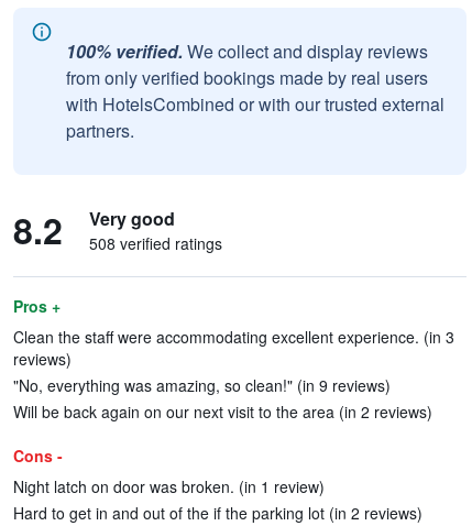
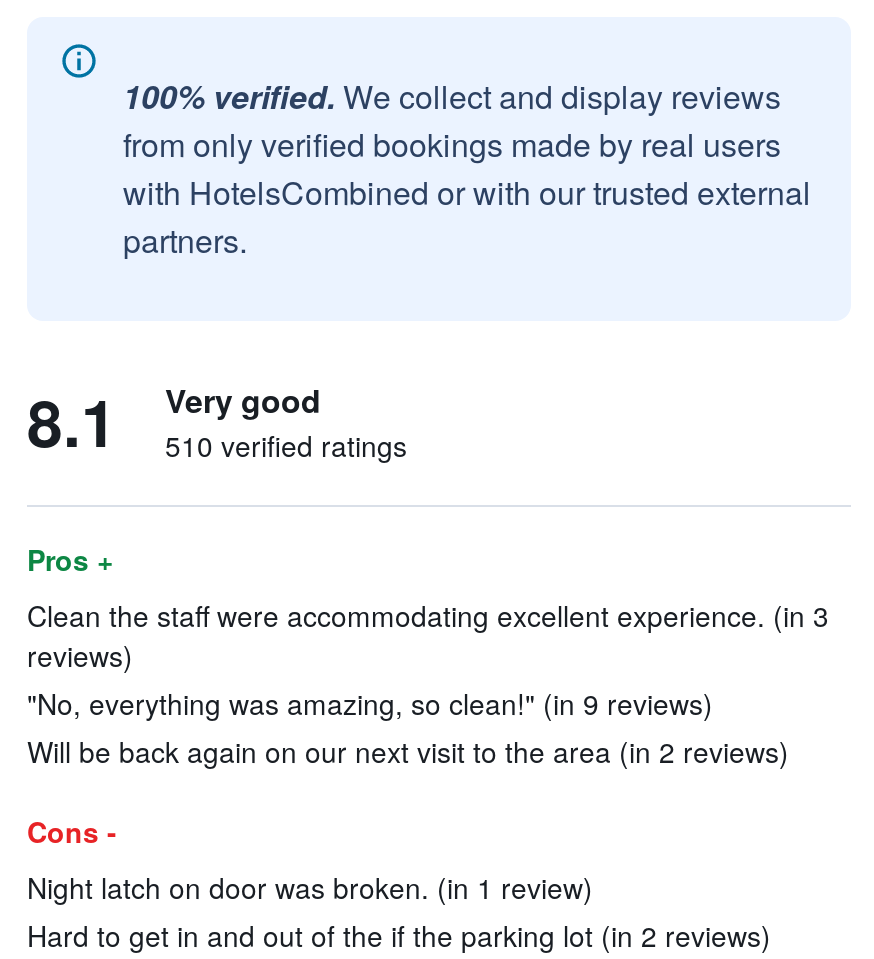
[13,205,63,255] 8.2 -> [27,375,117,467] 8.1
[89,232,222,254] 508 verified ratings -> [165,425,407,465] 510 verified ratings

